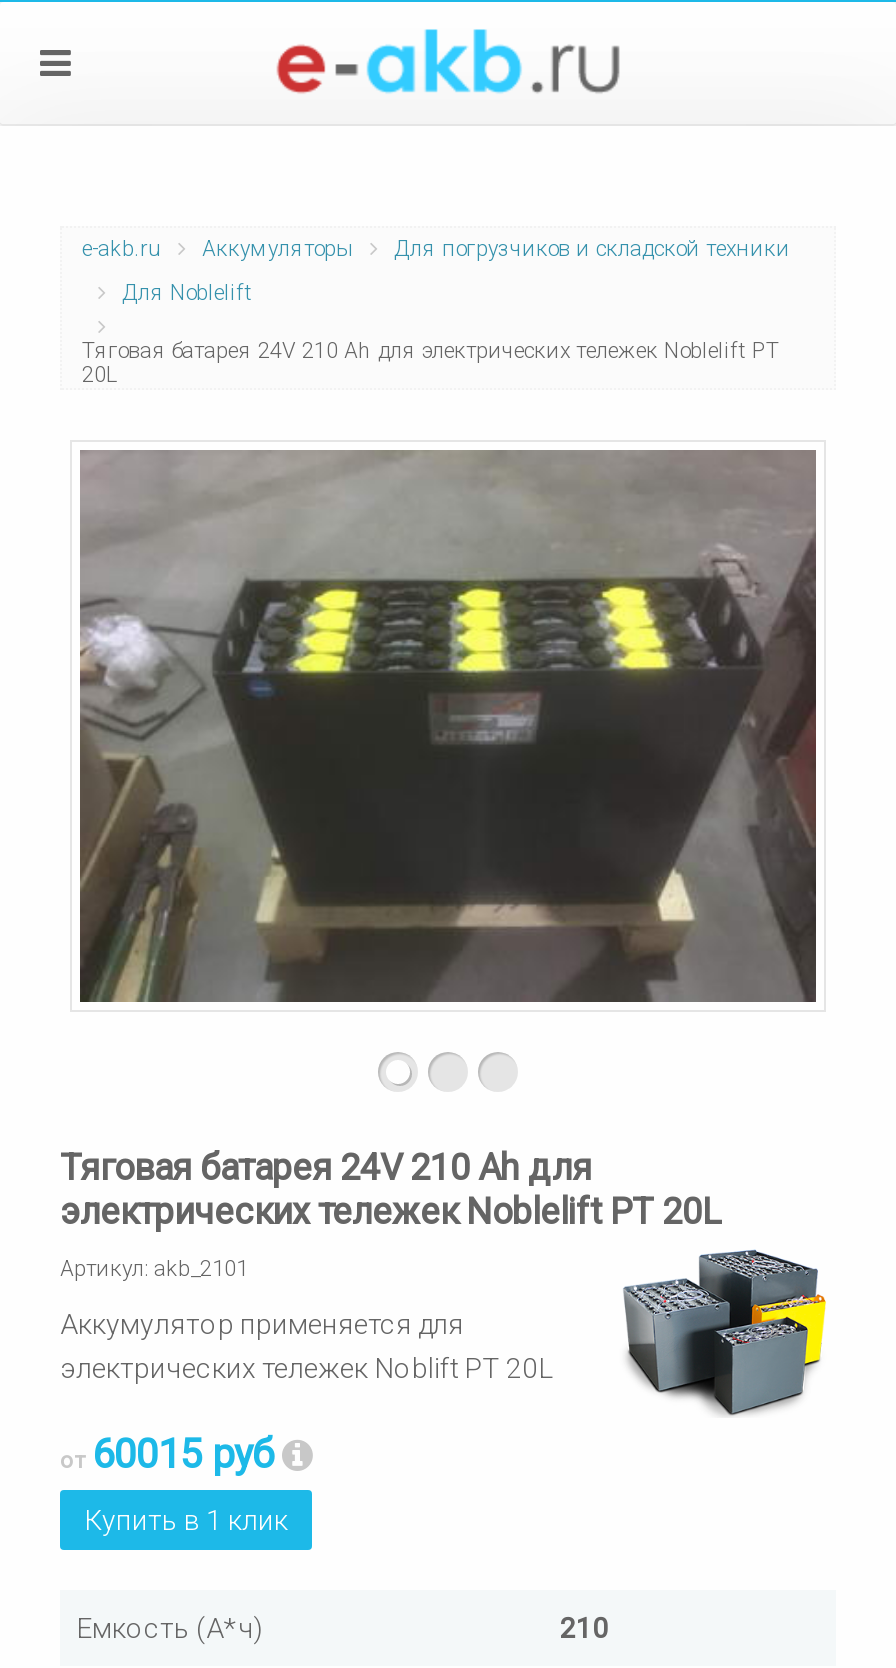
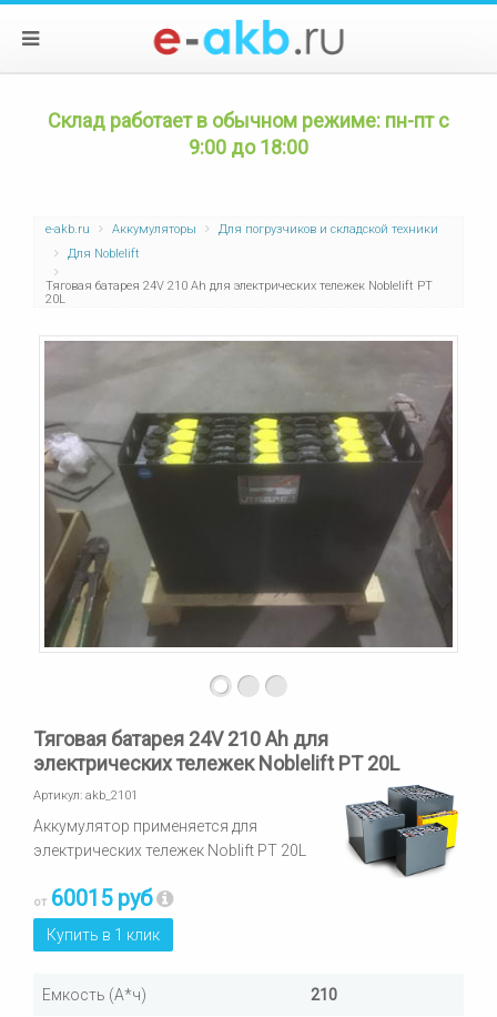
none -> [48,109,449,159] Склад работает в обычном режиме: пн-пт с | 9:00 до 18:00

